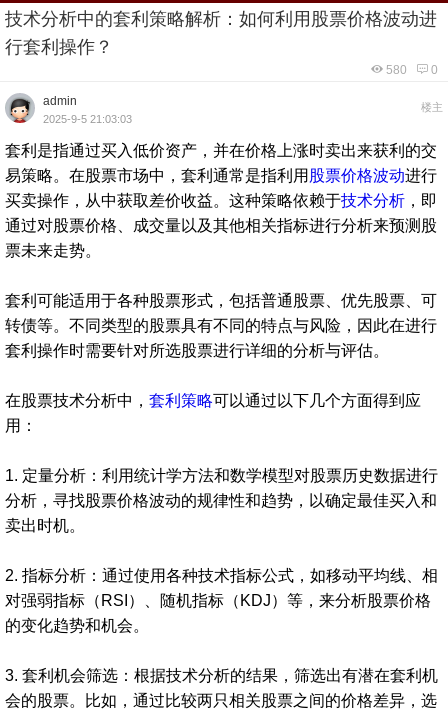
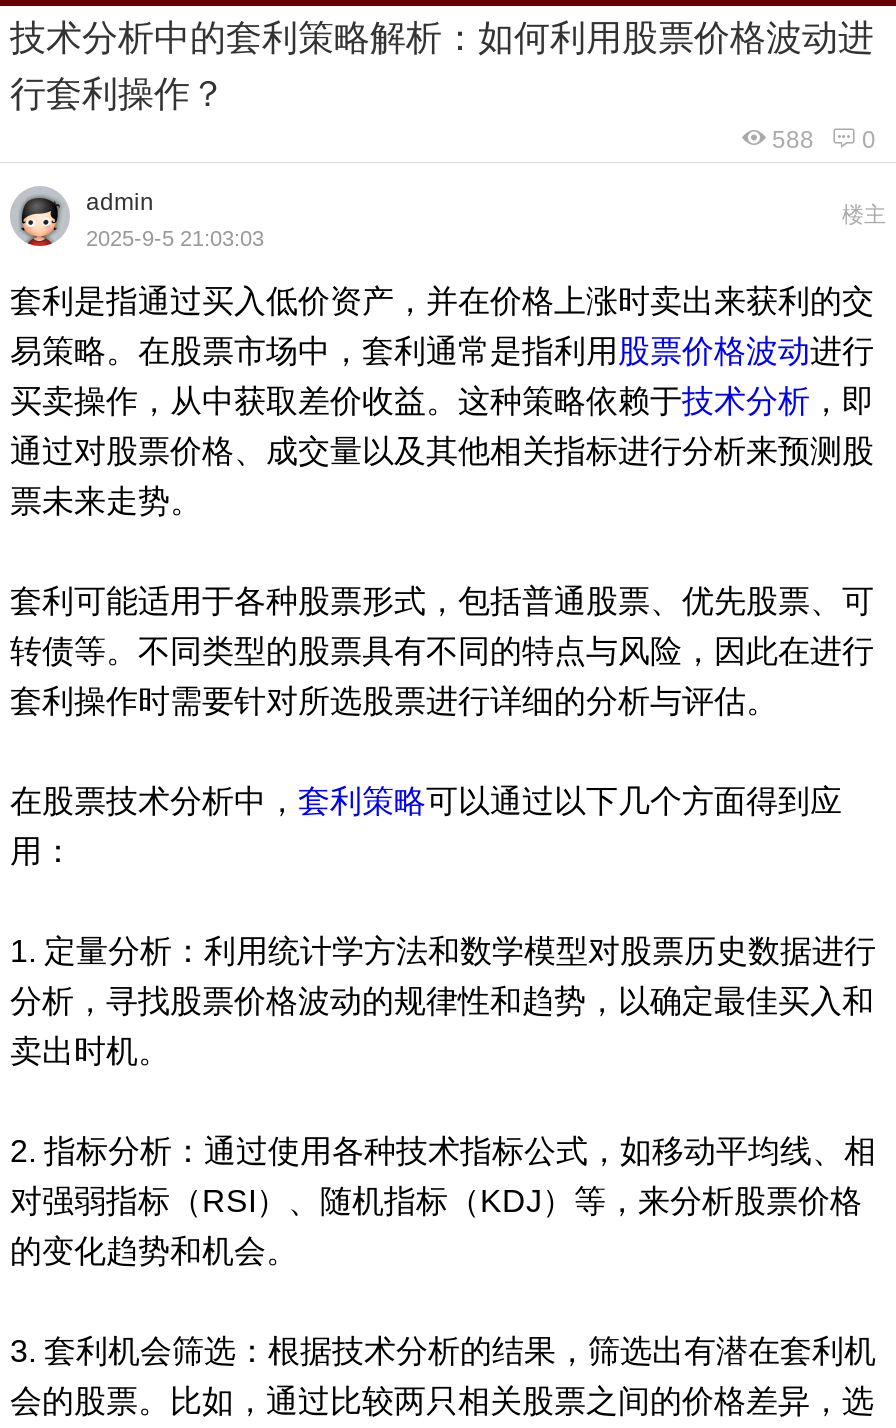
[383,63,438,77] 580 0 -> [766,126,876,154] 588 0

